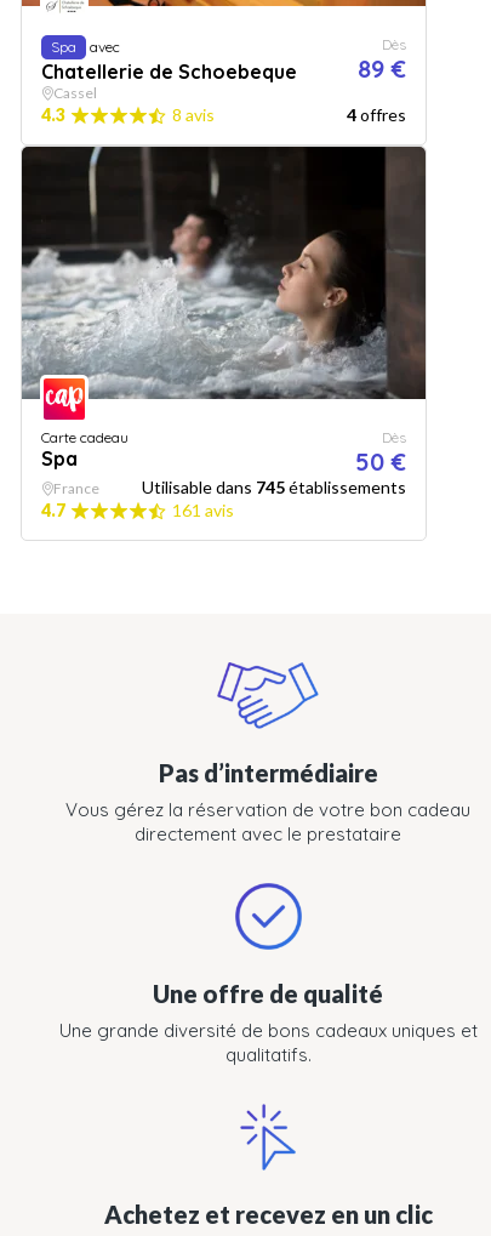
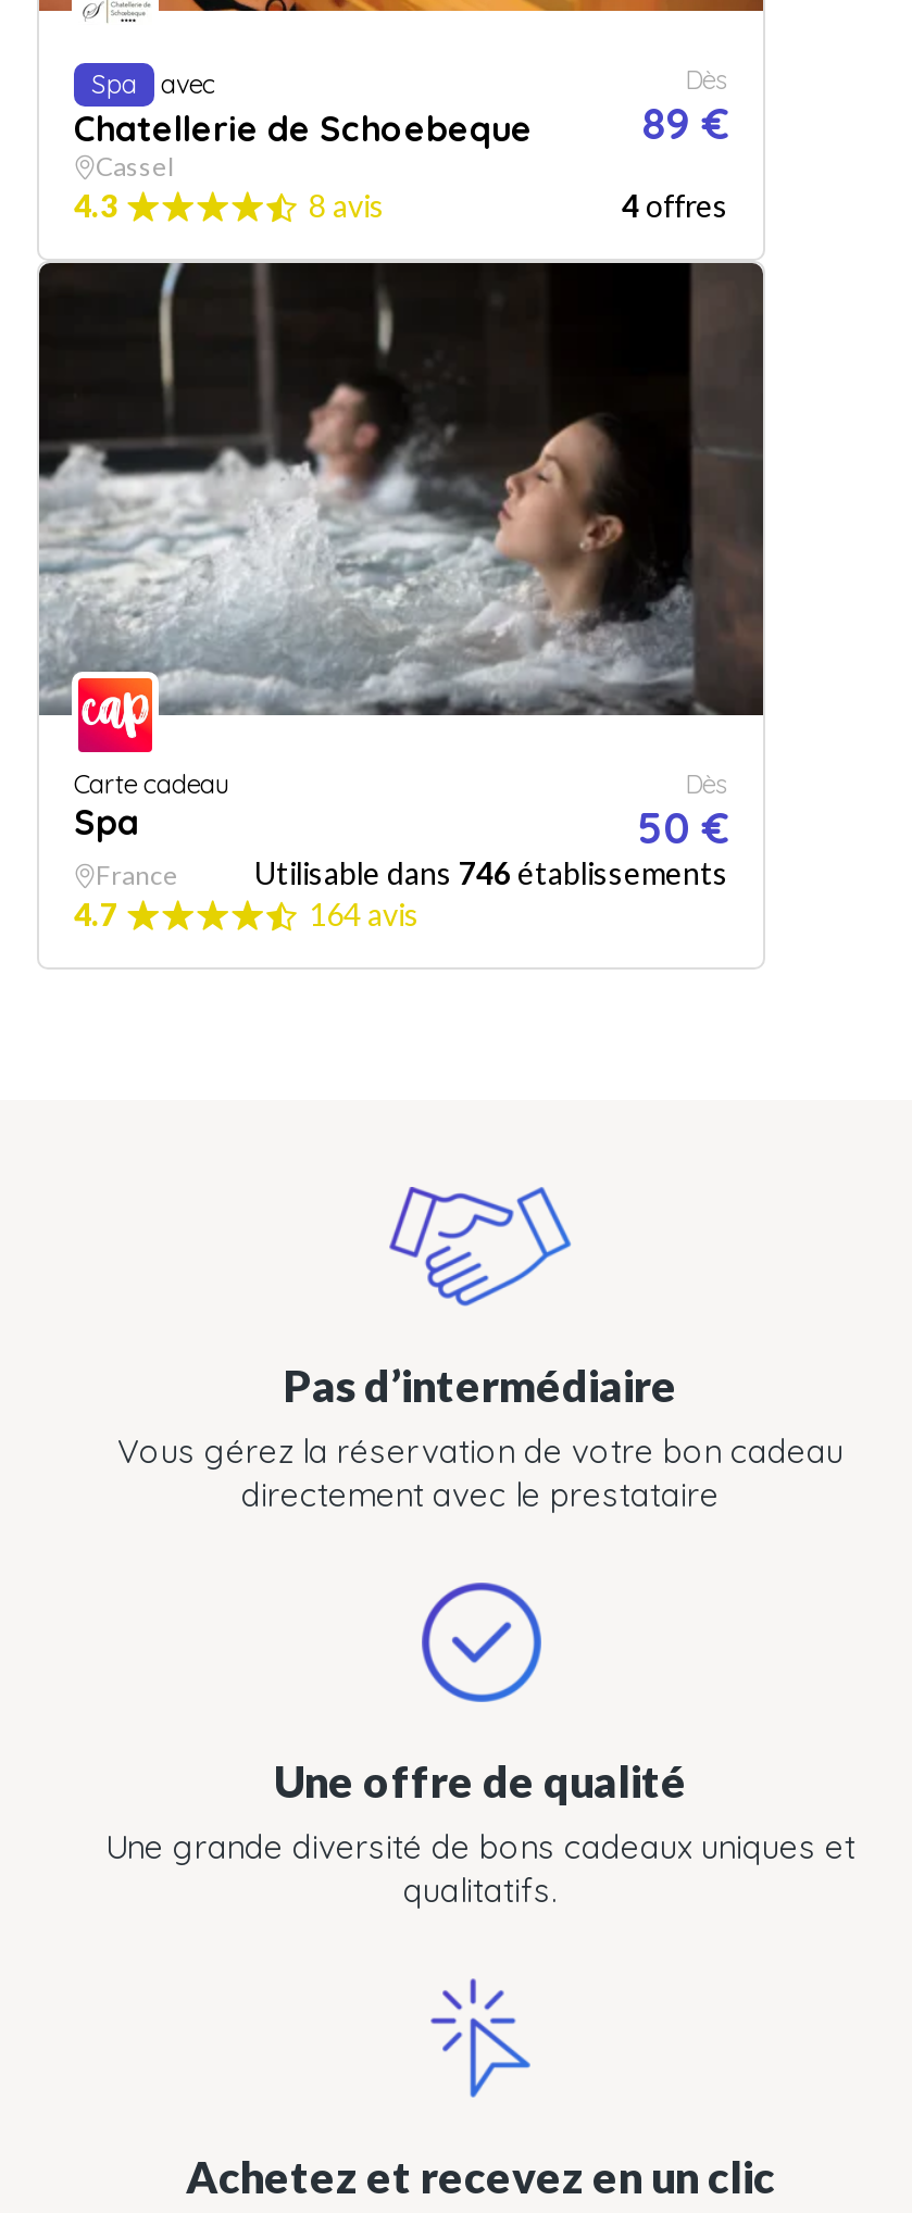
[142,477,406,497] Utilisable dans 745 établissements -> [254,854,728,891] Utilisable dans 746 établissements
[172,500,234,520] 161 avis -> [309,896,420,933] 164 avis

